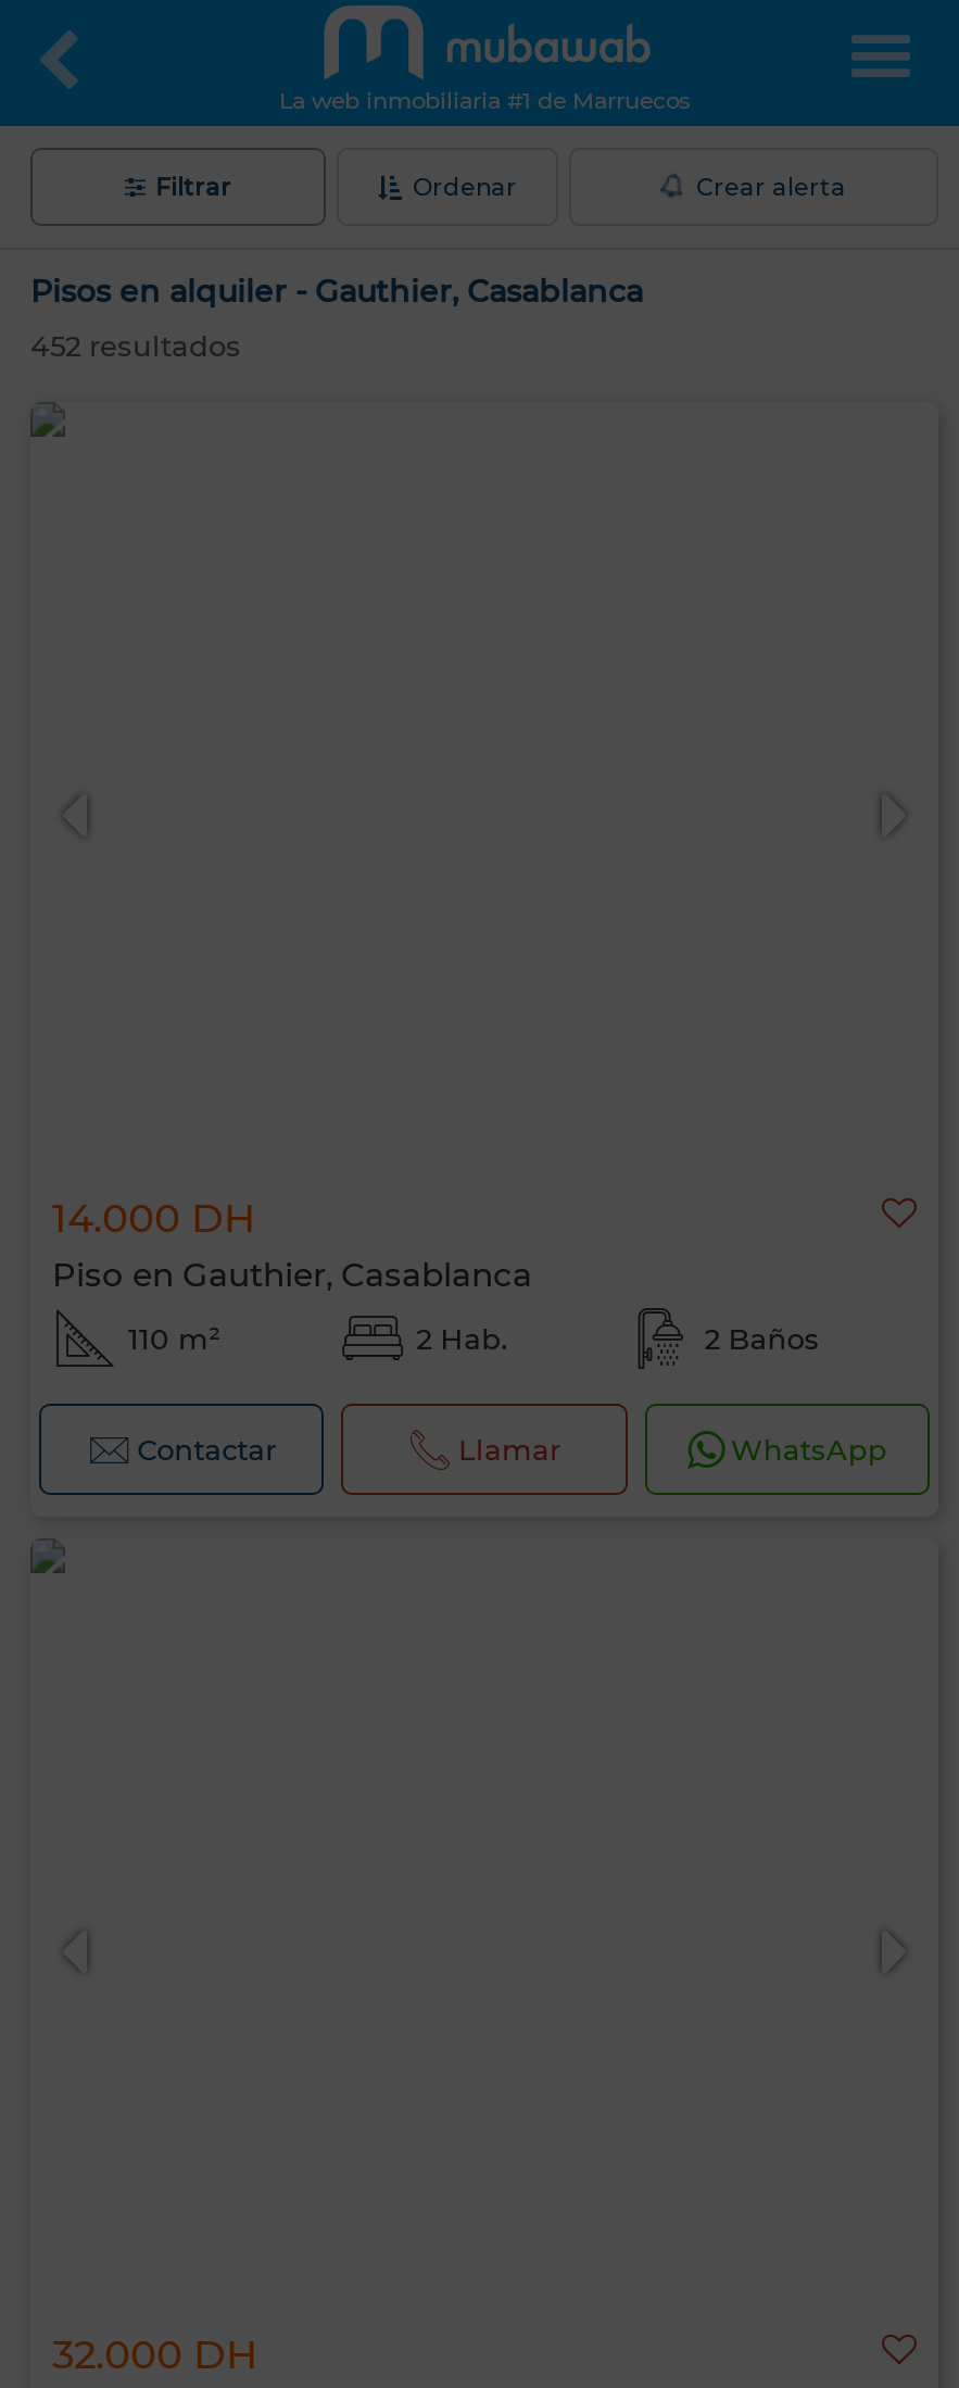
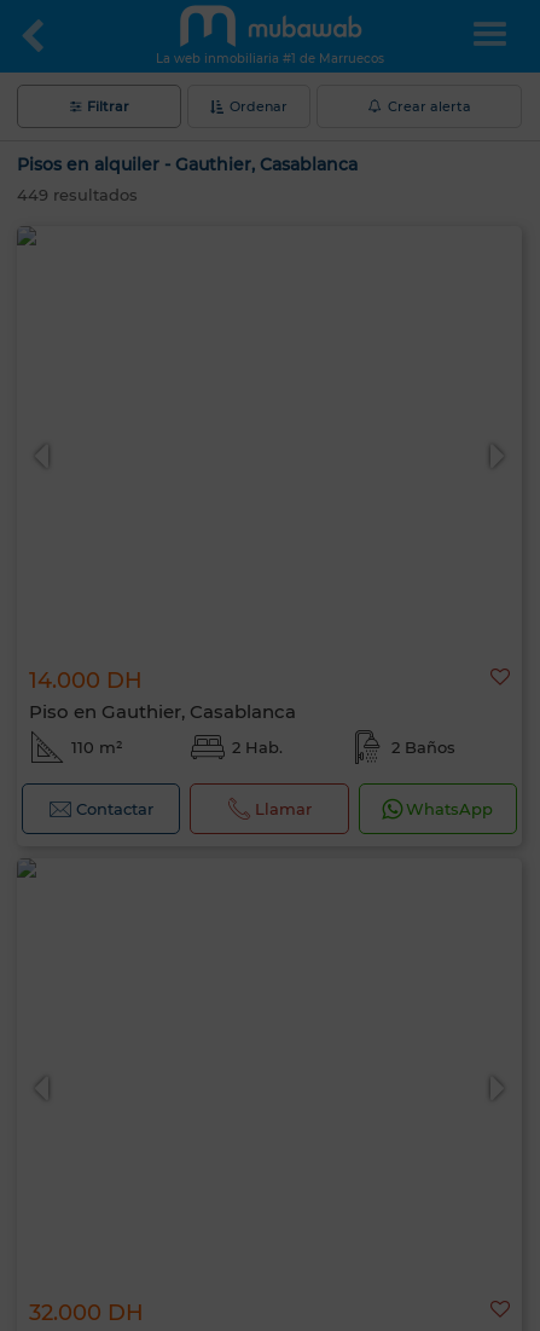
[30,328,241,363] 452 resultados -> [17,185,138,204] 449 resultados

